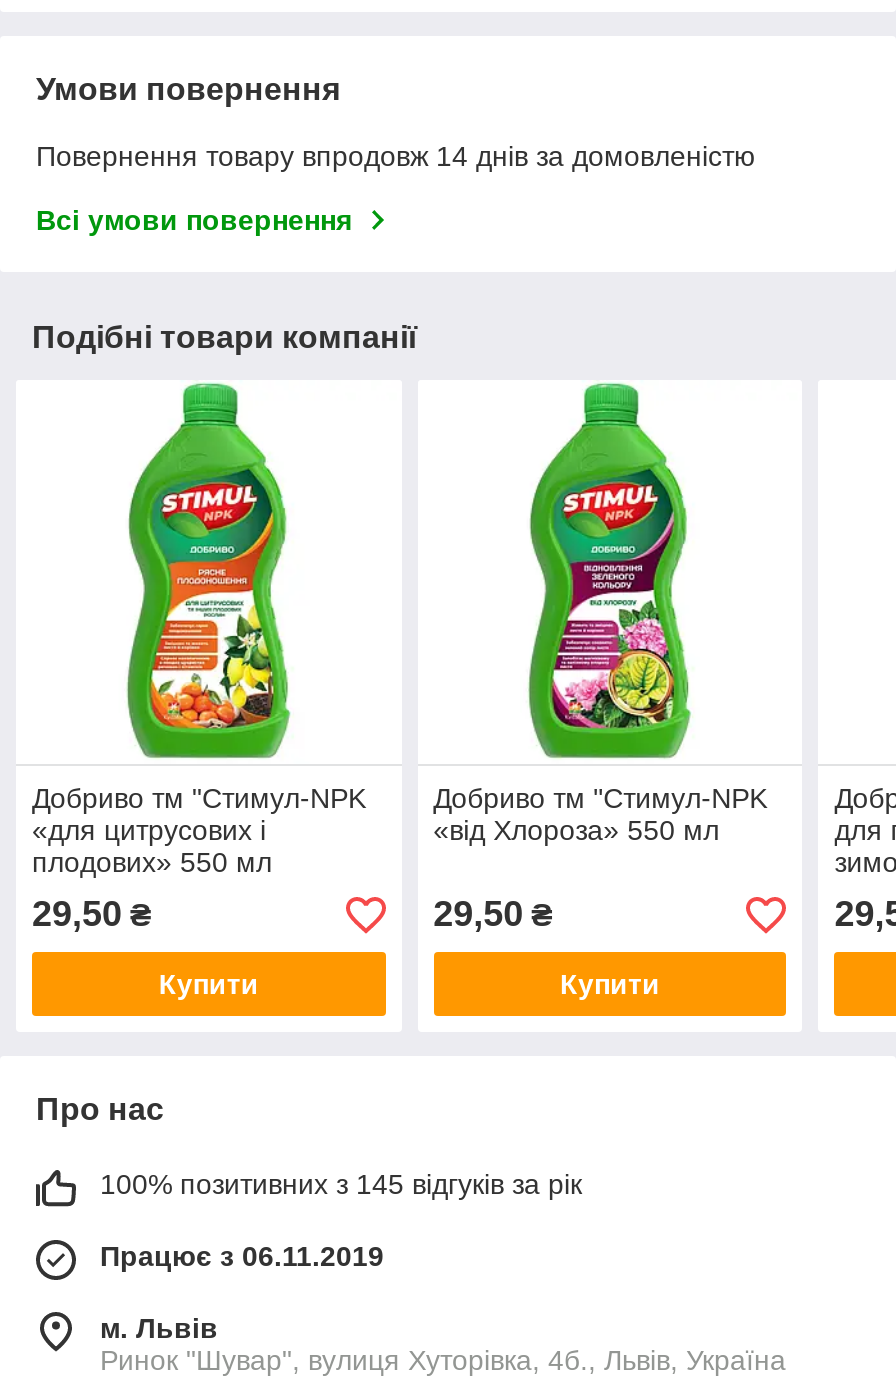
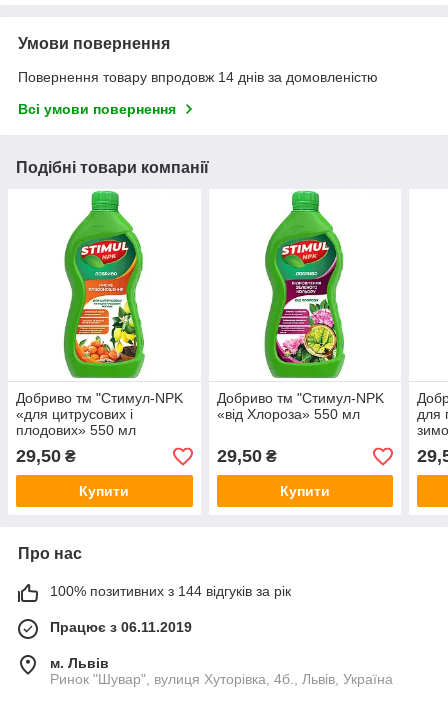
[100,1169,582,1201] 100% позитивних з 145 відгуків за рік -> [50,583,291,599] 100% позитивних з 144 відгуків за рік

